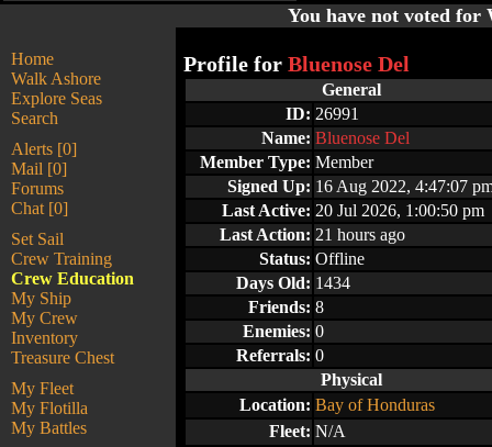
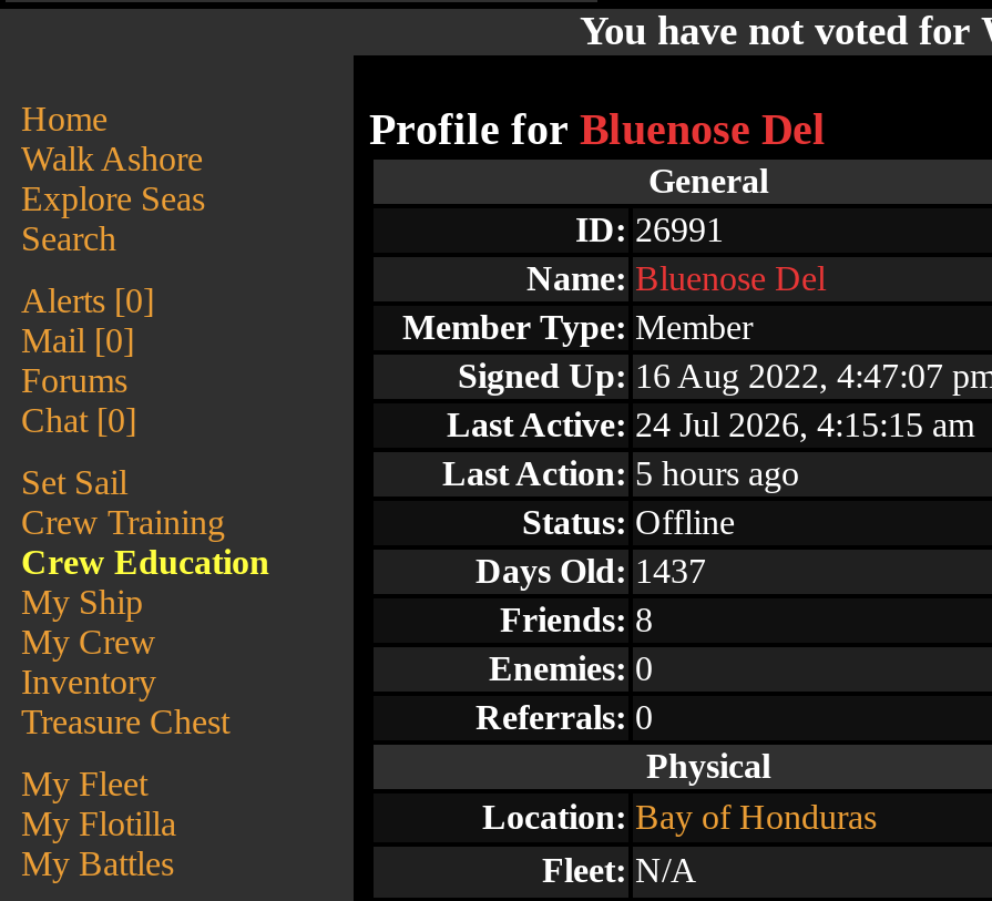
[222,201,484,220] Last Active: 20 Jul 2026, 1:00:50 pm -> [447,406,974,443] Last Active: 24 Jul 2026, 4:15:15 am
[220,225,405,244] Last Action: 21 hours ago -> [442,454,799,492] Last Action: 5 hours ago
[236,273,350,292] Days Old: 1434 -> [475,552,706,590] Days Old: 1437

